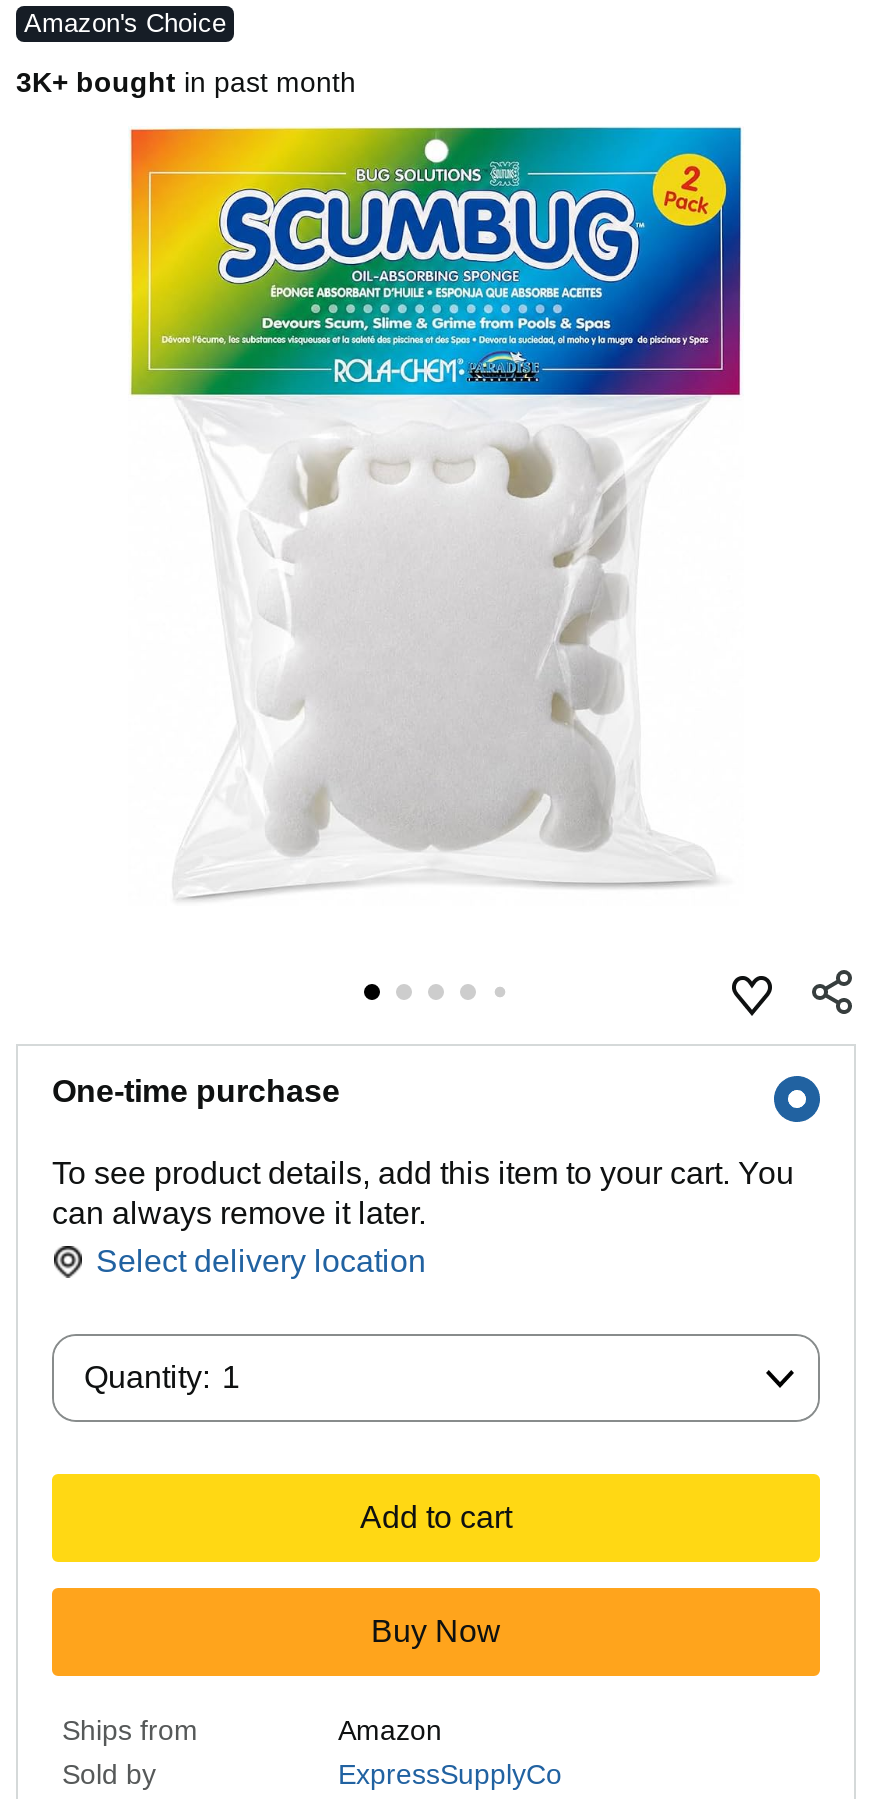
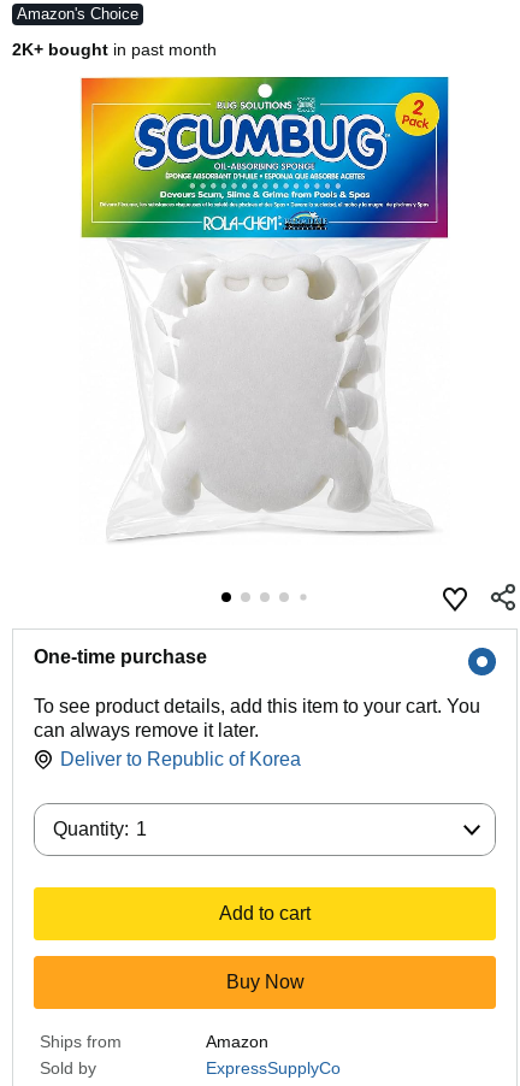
[16,66,356,98] 3K+ bought in past month -> [12,40,217,59] 2K+ bought in past month
[96,1244,426,1278] Select delivery location -> [60,749,301,769] Deliver to Republic of Korea

